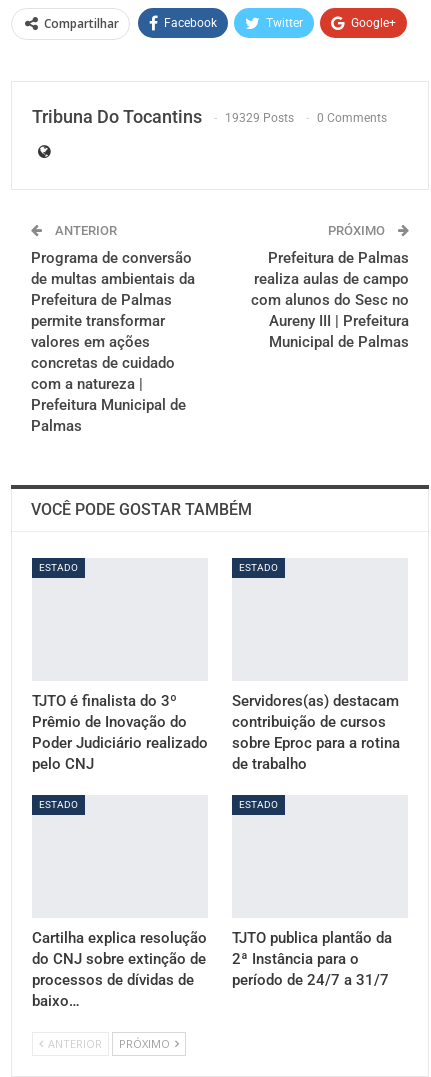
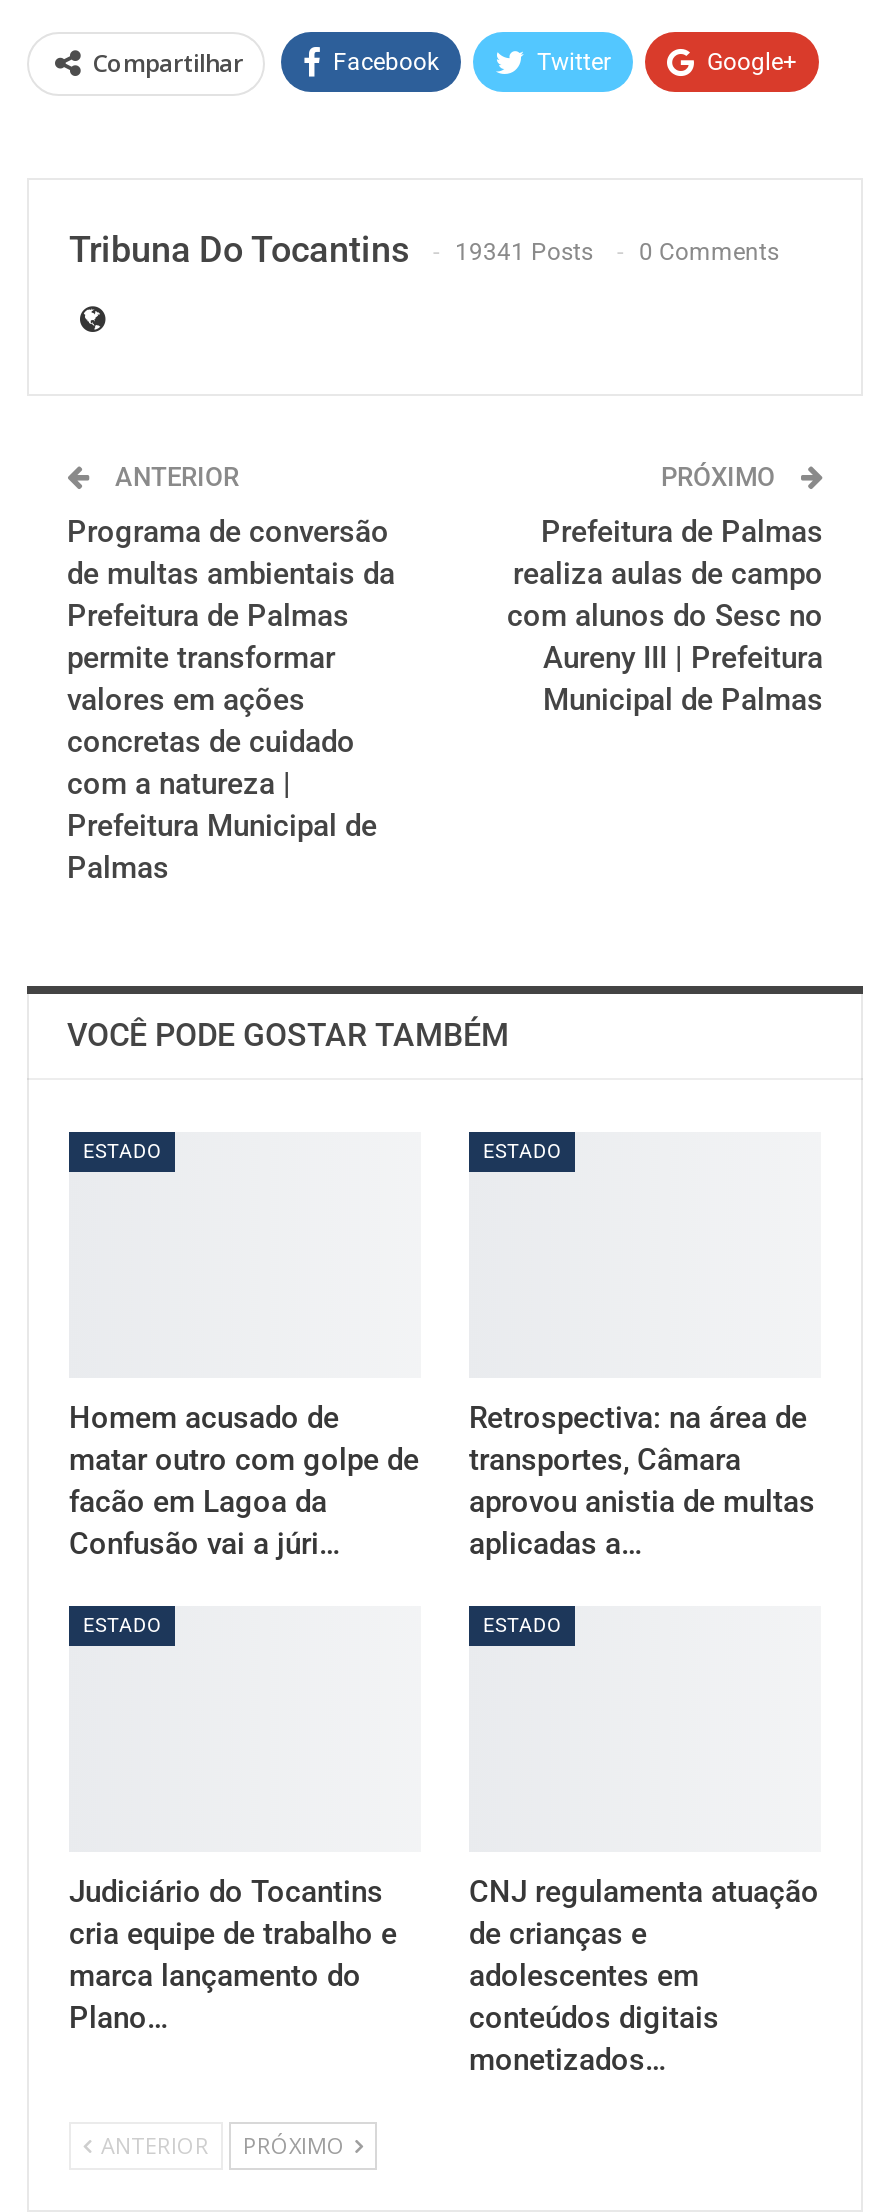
[32,106,387,127] Tribuna Do Tocantins 19329 Posts 0 Comments -> [69,228,779,270] Tribuna Do Tocantins 19341 Posts 0 Comments
[32,692,208,773] TJTO é finalista do 3º | Prêmio de Inovação do | Poder Judiciário realizado | pelo CNJ -> [69,1400,419,1562] Homem acusado de | matar outro com golpe de | facão em Lagoa da | Confusão vai a júri…
[232,692,400,773] Servidores(as) destacam | contribuição de cursos | sobre Eproc para a rotina | de trabalho -> [469,1400,815,1562] Retrospectiva: na área de | transportes, Câmara | aprovou anistia de multas | aplicadas a…
[32,929,207,1010] Cartilha explica resolução | do CNJ sobre extinção de | processos de dívidas de | baixo… -> [69,1874,397,2036] Judiciário do Tocantins | cria equipe de trabalho e | marca lançamento do | Plano…
[232,929,392,989] TJTO publica plantão da | 2ª Instância para o | período de 24/7 a 31/7 -> [469,1874,819,2078] CNJ regulamenta atuação | de crianças e | adolescentes em | conteúdos digitais | monetizados…

